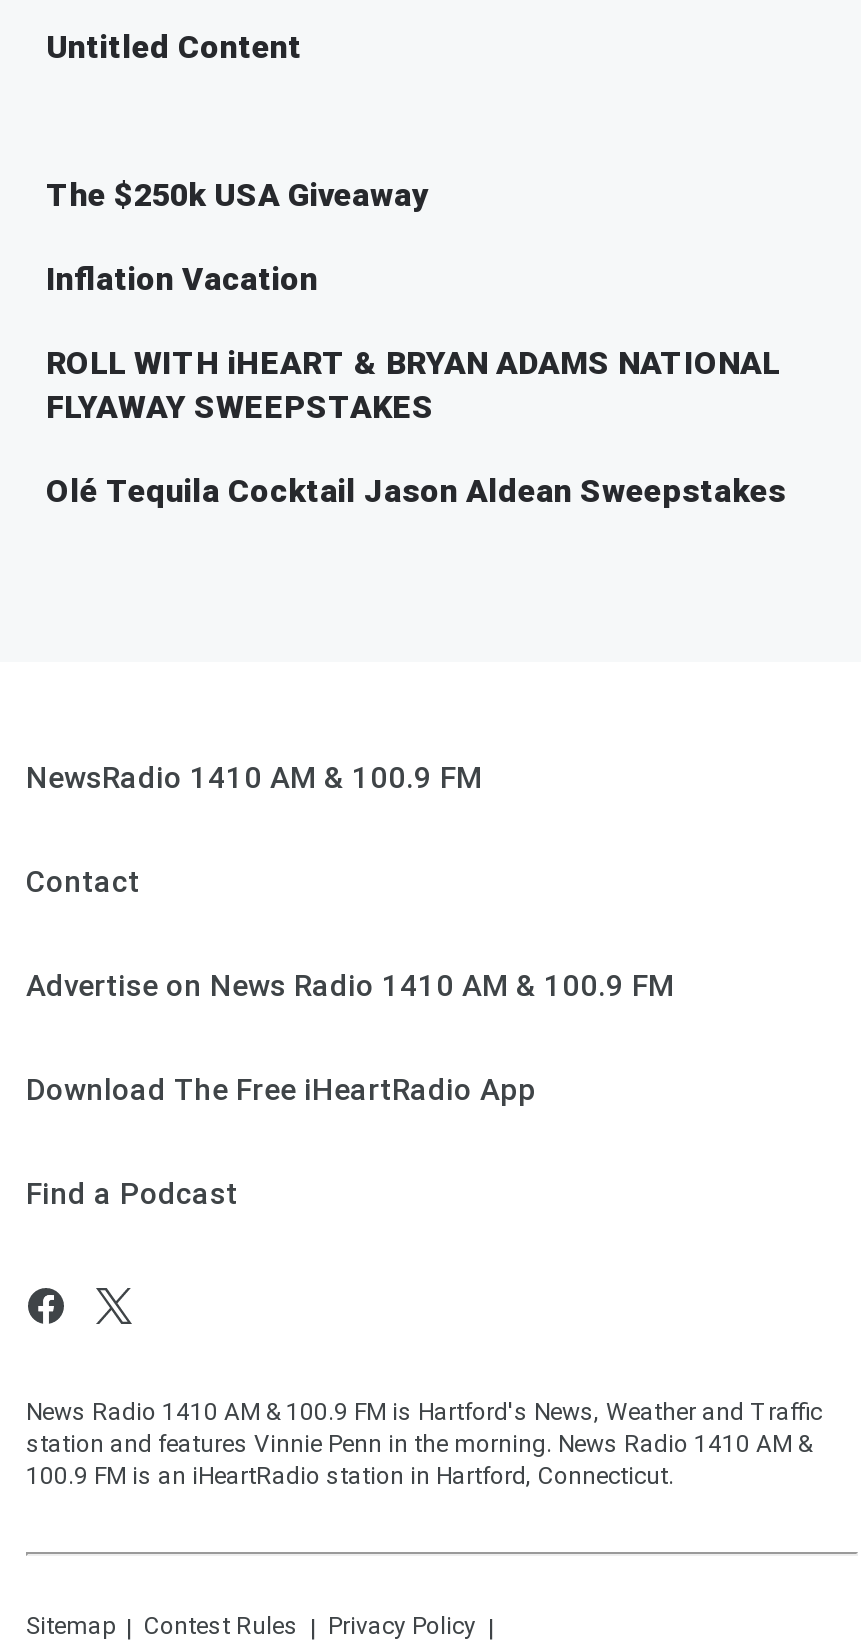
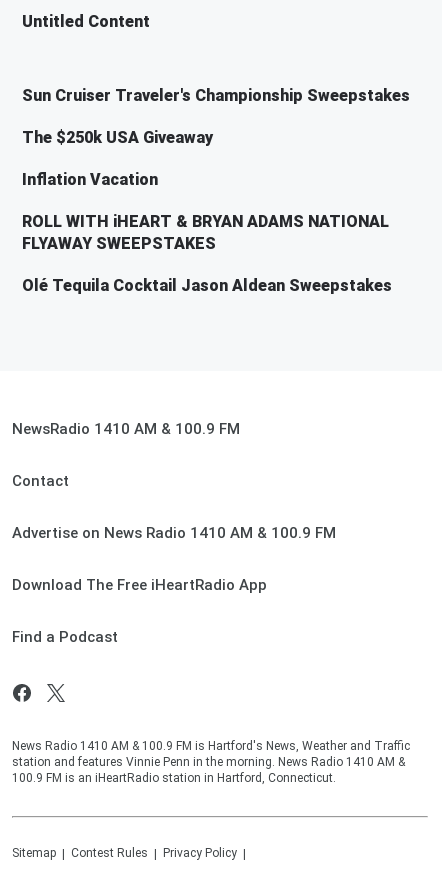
none -> [22,86,410,105] Sun Cruiser Traveler's Championship Sweepstakes

